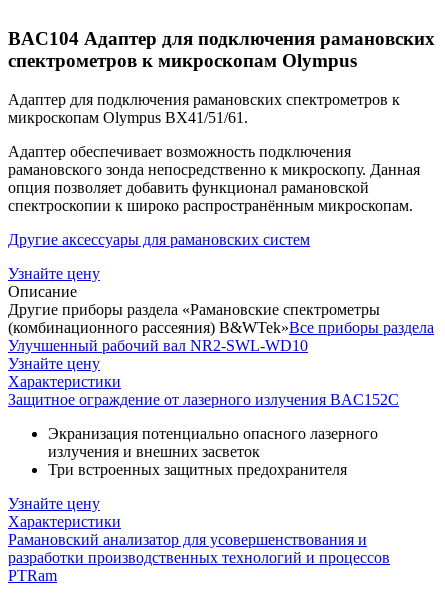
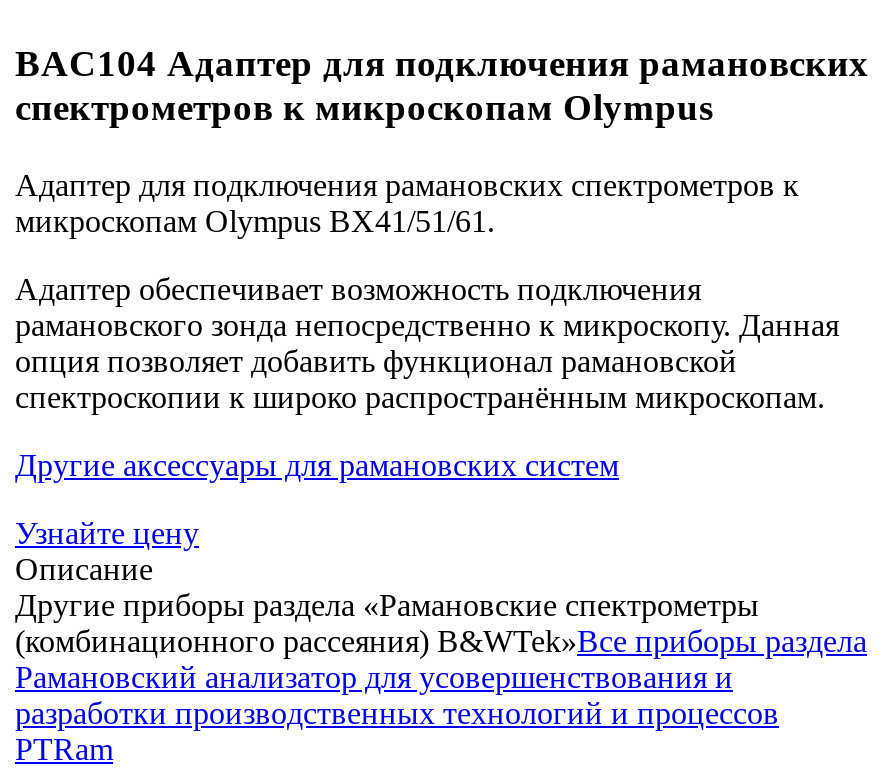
[8,336,399,529] Улучшенный рабочий вал NR2-SWL-WD10 | Узнайте цену | Характеристики | Защитное ограждение от лазерного излучения BAC152C | Экранизация потенциально опасного лазерного | излучения и внешних засветок | Три встроенных защитных предохранителя | Узнайте цену | Характеристики -> none

